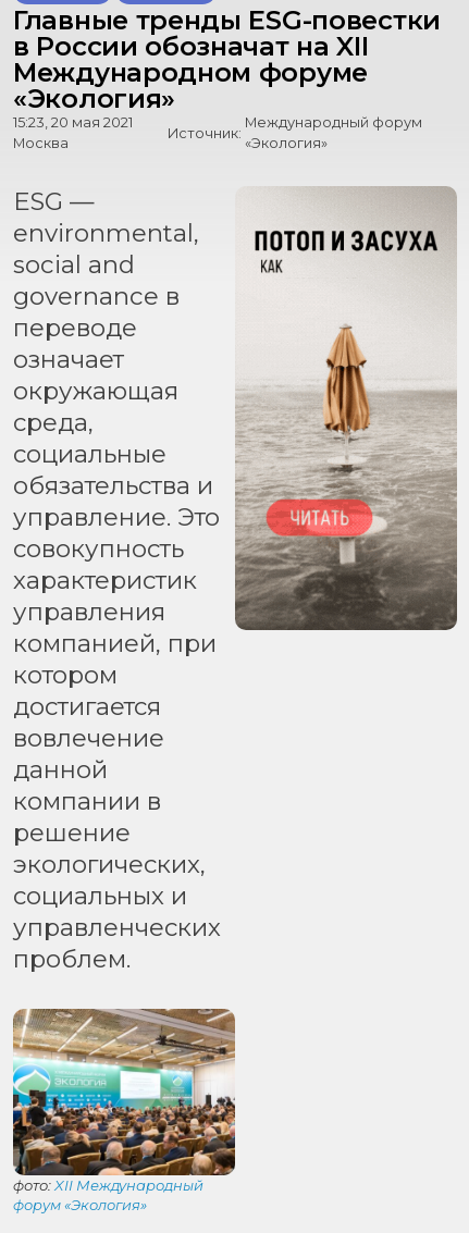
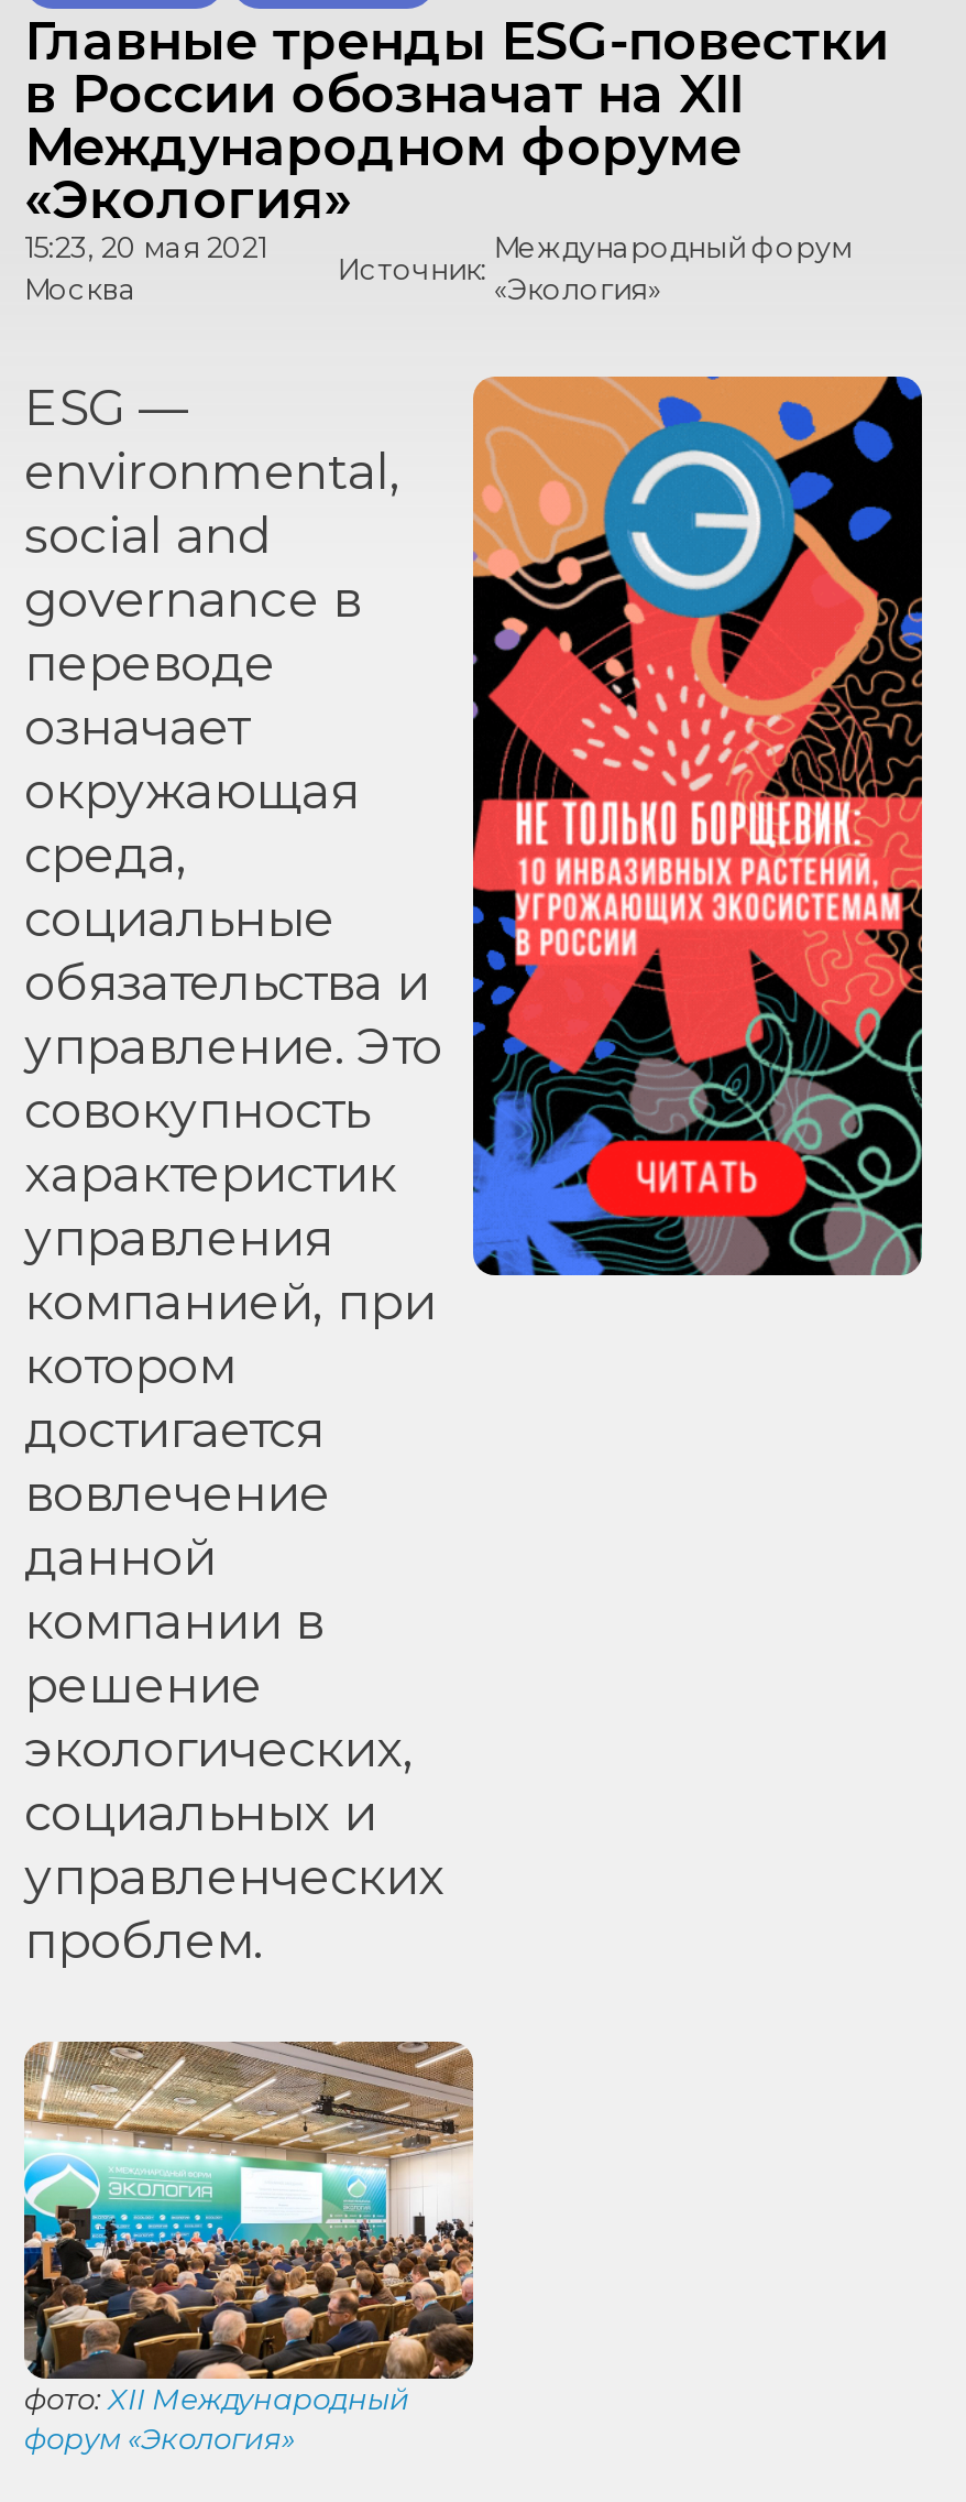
[234,186,458,631] [image] -> [471,374,924,1277] [image]

